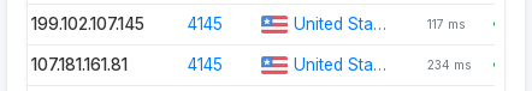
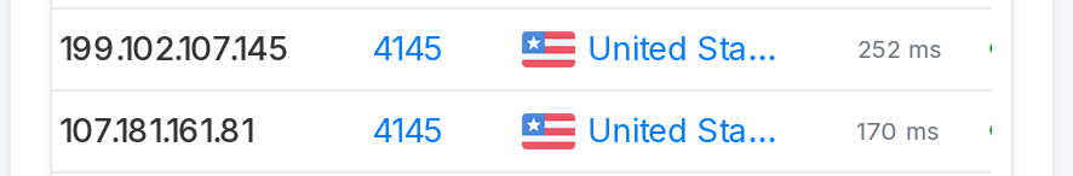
[428,17,465,31] 117 ms -> [857,34,941,62] 252 ms
[428,57,471,72] 234 ms -> [857,115,939,144] 170 ms

